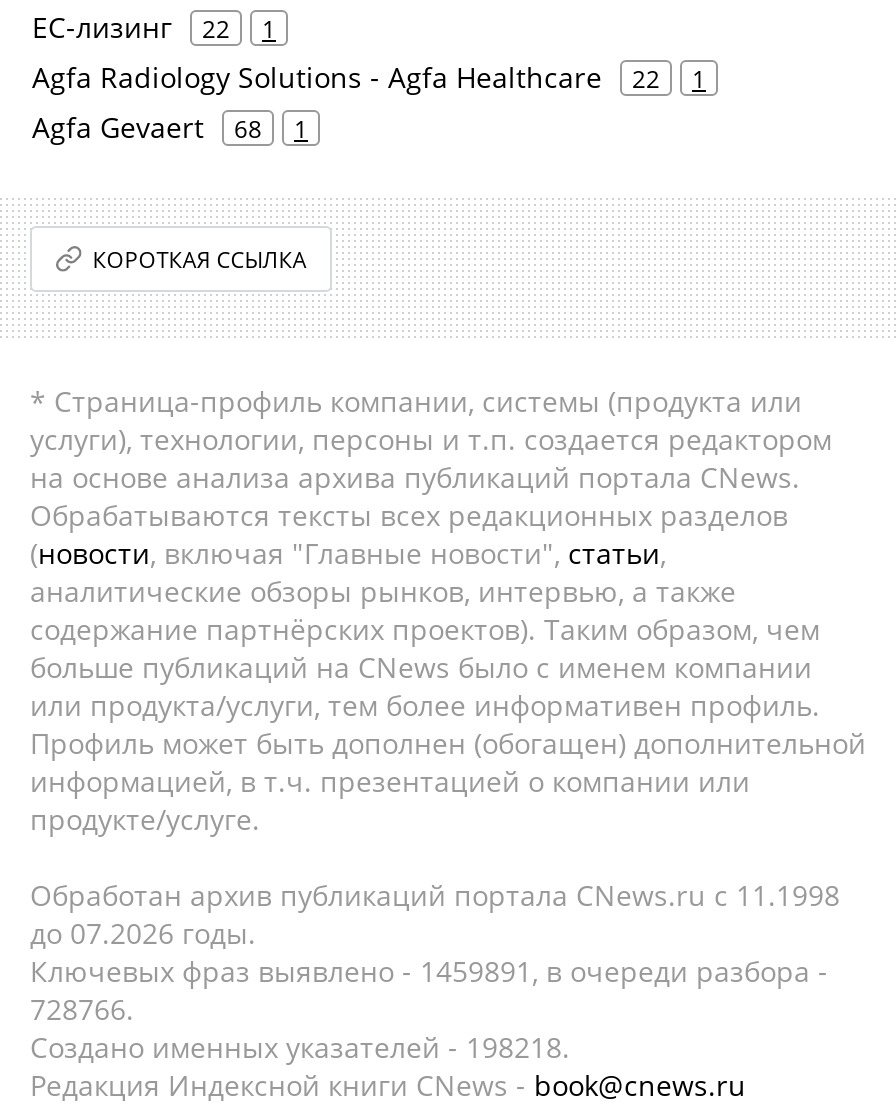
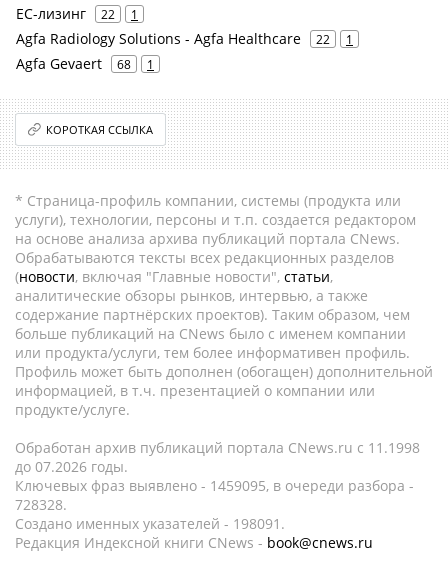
[30,952,828,990] Ключевых фраз выявлено - 1459891, в очереди разбора - -> [15,476,414,495] Ключевых фраз выявлено - 1459095, в очереди разбора -
[30,990,134,1028] 728766. -> [15,495,67,514] 728328.
[30,1028,570,1066] Создано именных указателей - 198218. -> [15,514,285,533] Создано именных указателей - 198091.

